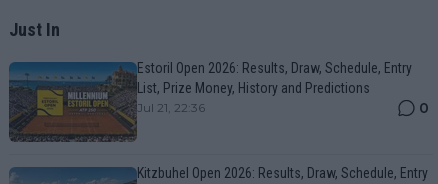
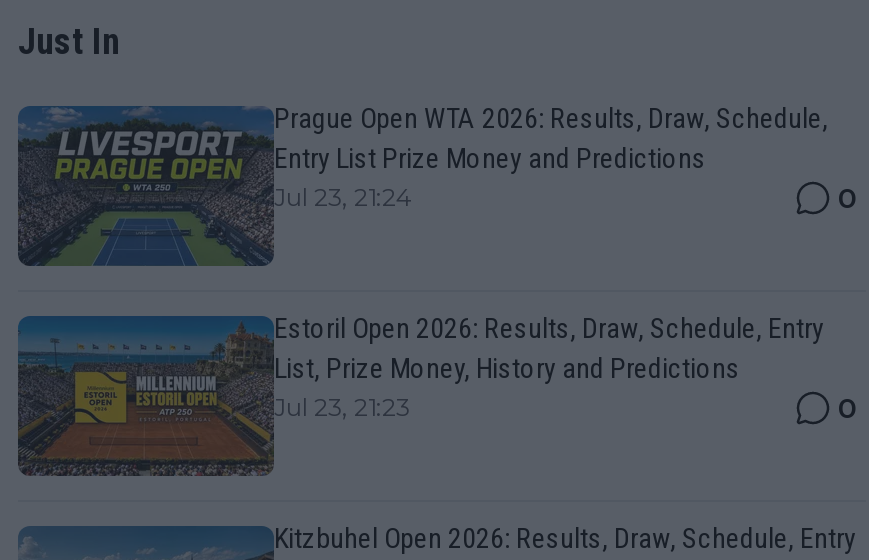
none -> [18,102,858,266] [image] | Prague Open WTA 2026: Results, Draw, Schedule, | Entry List Prize Money and Predictions | Jul 23, 21:24 | 0
[137,100,205,115] Jul 21, 22:36 -> [274,392,410,422] Jul 23, 21:23

